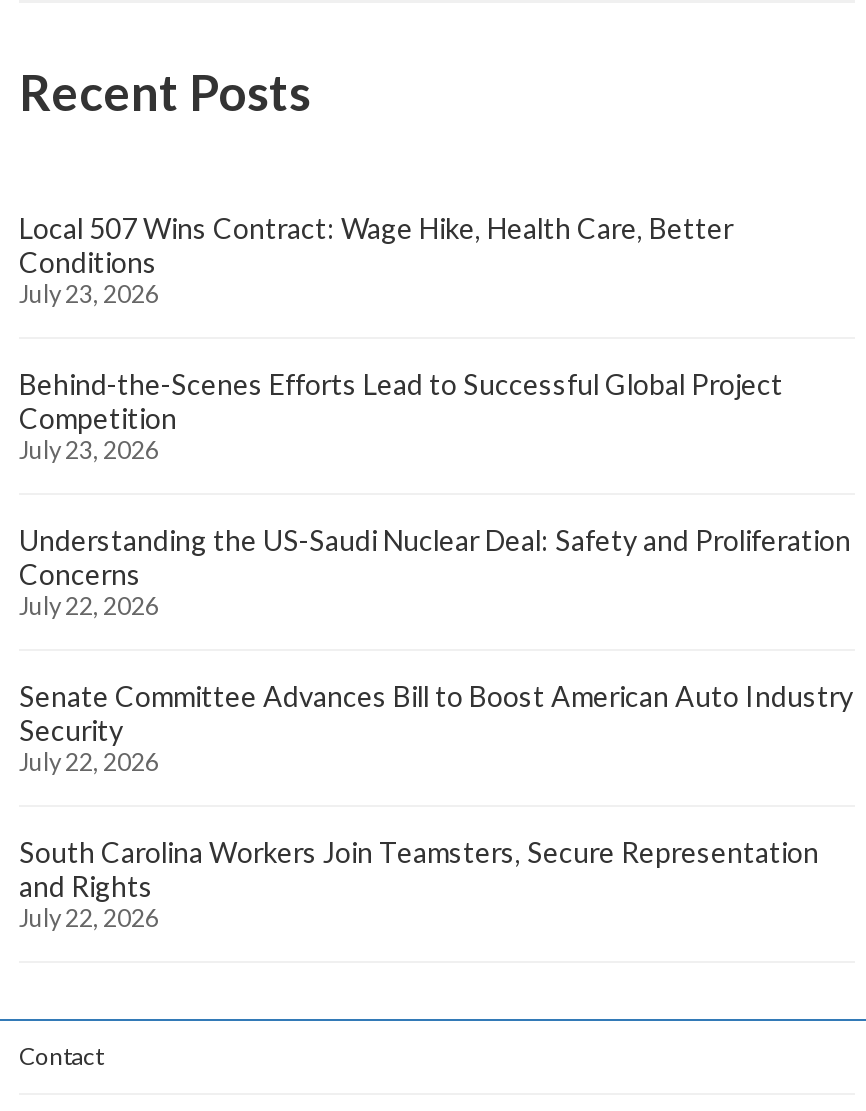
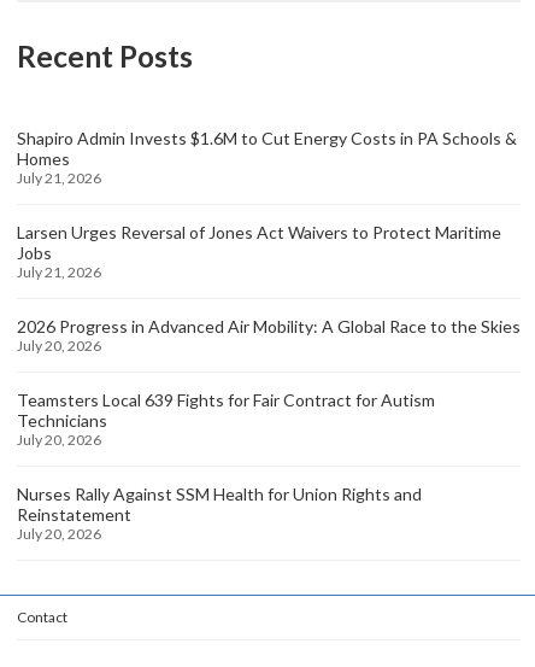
[19,212,733,310] Local 507 Wins Contract: Wage Hike, Health Care, Better | Conditions | July 23, 2026 -> [17,128,517,188] Shapiro Admin Invests $1.6M to Cut Energy Costs in PA Schools & | Homes | July 21, 2026
[19,368,783,466] Behind-the-Scenes Efforts Lead to Successful Global Project | Competition | July 23, 2026 -> [17,223,501,282] Larsen Urges Reversal of Jones Act Waivers to Protect Maritime | Jobs | July 21, 2026
[19,524,851,622] Understanding the US-Saudi Nuclear Deal: Safety and Proliferation | Concerns | July 22, 2026 -> [17,317,521,355] 2026 Progress in Advanced Air Mobility: A Global Race to the Skies | July 20, 2026
[19,680,853,778] Senate Committee Advances Bill to Boost American Auto Industry | Security | July 22, 2026 -> [17,390,435,449] Teamsters Local 639 Fights for Fair Contract for Autism | Technicians | July 20, 2026
[19,836,819,934] South Carolina Workers Join Teamsters, Secure Representation | and Rights | July 22, 2026 -> [17,484,422,543] Nurses Rally Against SSM Health for Union Rights and | Reinstatement | July 20, 2026

